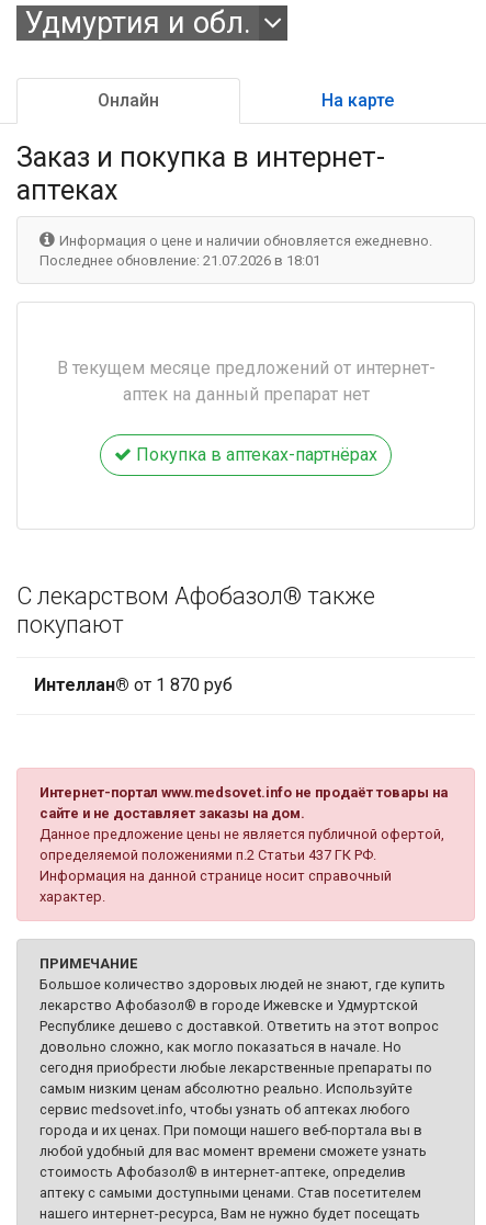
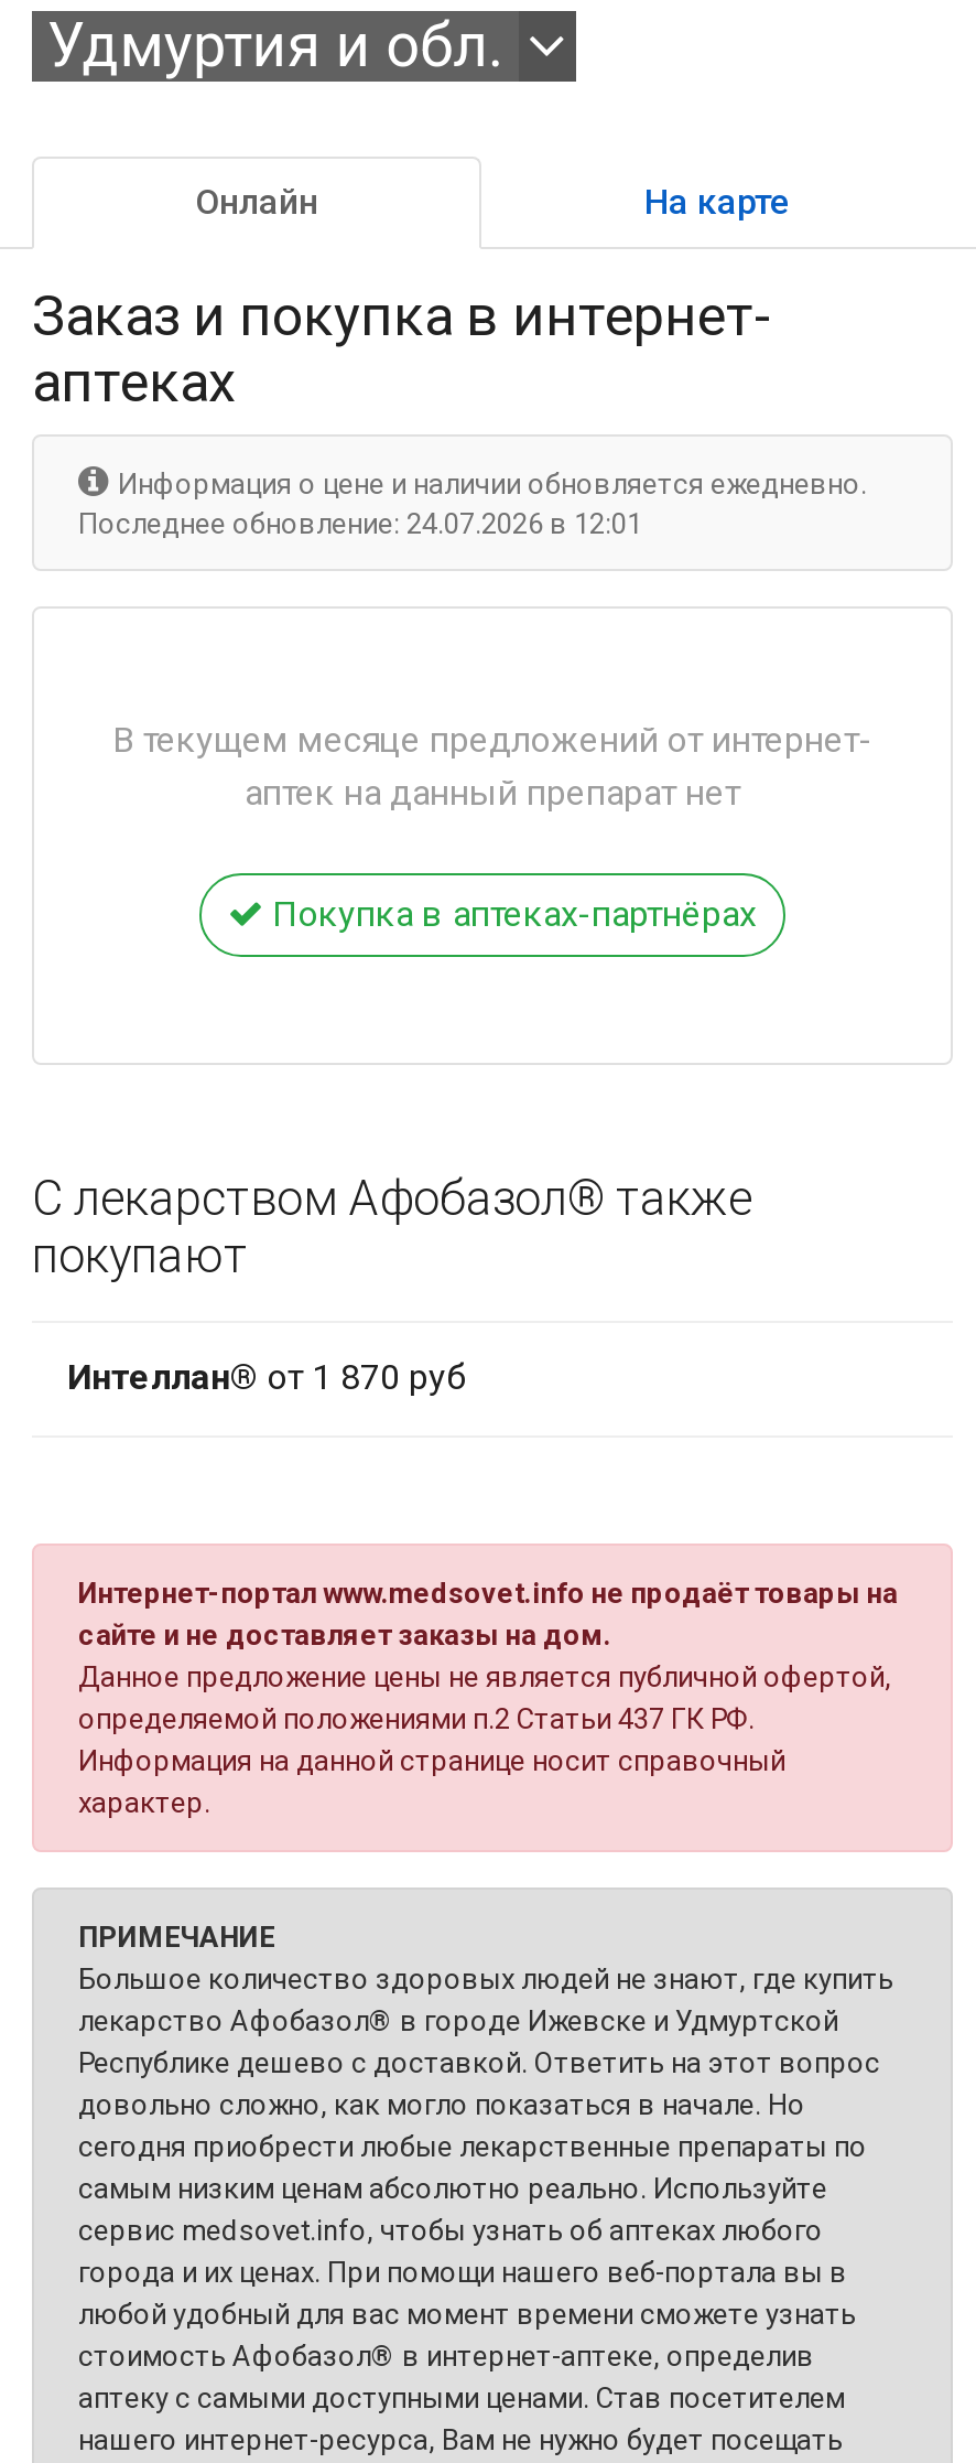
[39,252,320,268] Последнее обновление: 21.07.2026 в 18:01 -> [78,507,642,540] Последнее обновление: 24.07.2026 в 12:01

